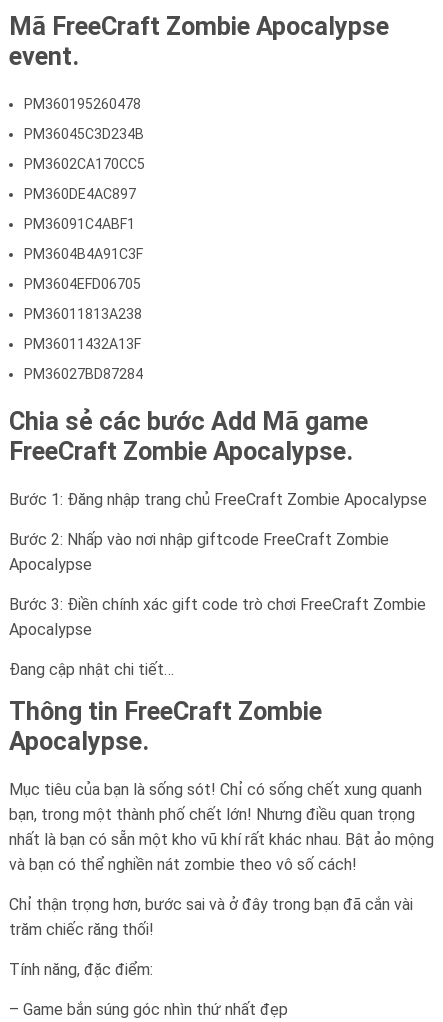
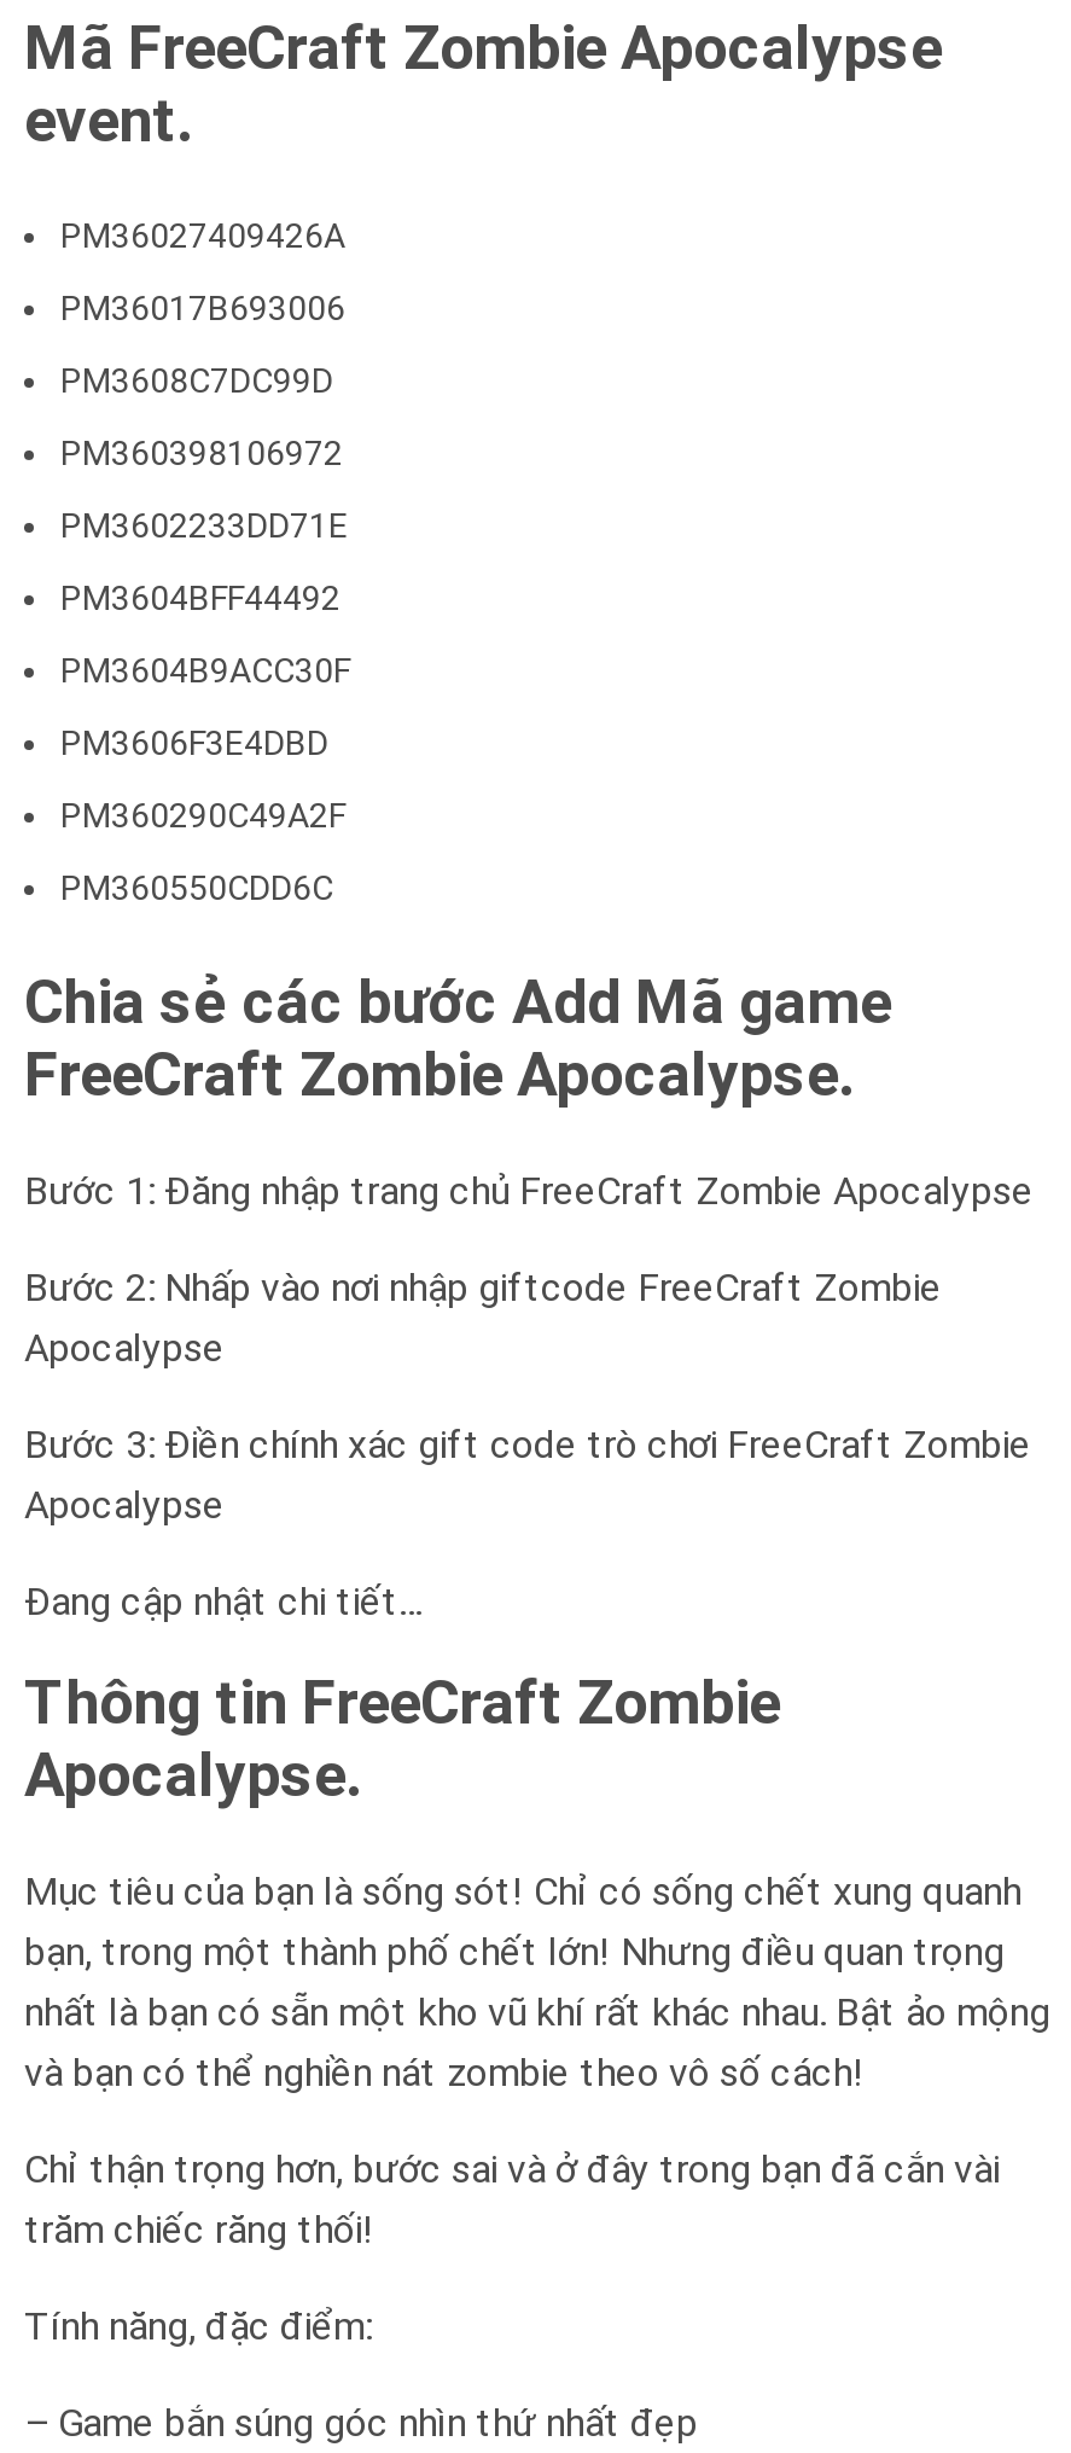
[24,96,141,112] PM360195260478 -> [60,216,345,255] PM36027409426A
[24,126,144,142] PM36045C3D234B -> [60,289,345,327] PM36017B693006
[24,156,145,172] PM3602CA170CC5 -> [60,361,333,400] PM3608C7DC99D
[24,186,136,202] PM360DE4AC897 -> [60,434,343,472] PM360398106972
[24,216,135,232] PM36091C4ABF1 -> [60,506,348,545] PM3602233DD71E
[24,246,143,262] PM3604B4A91C3F -> [60,579,340,617] PM3604BFF44492
[24,276,141,292] PM3604EFD06705 -> [60,651,350,690] PM3604B9ACC30F
[24,306,142,322] PM36011813A238 -> [60,723,328,762] PM3606F3E4DBD
[24,336,141,352] PM36011432A13F -> [60,796,345,835] PM360290C49A2F
[24,366,143,382] PM36027BD87284 -> [60,868,333,907] PM360550CDD6C

